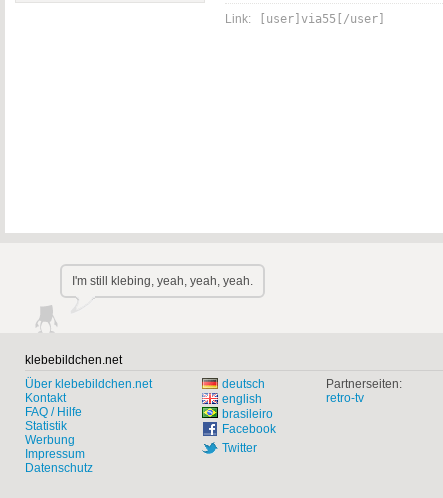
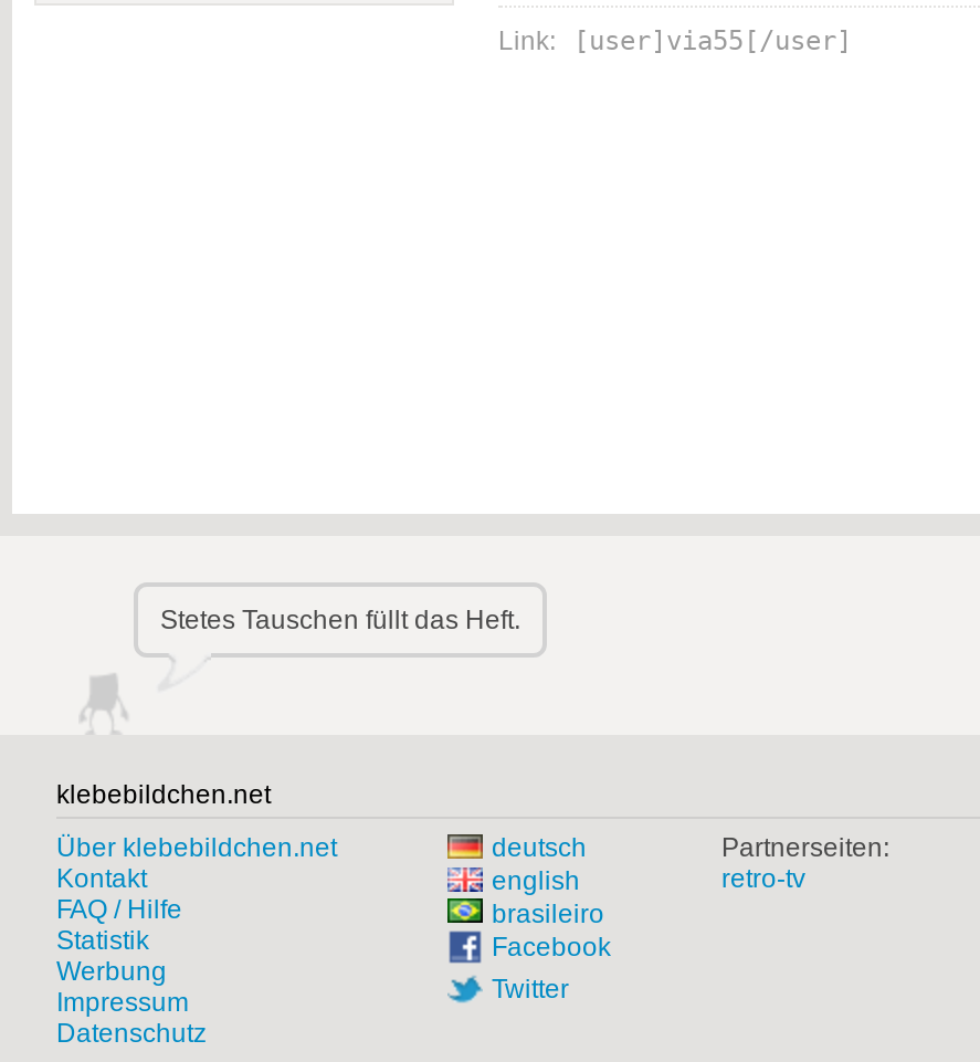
[72,274,253,288] I'm still klebing, yeah, yeah, yeah. -> [160,604,520,635] Stetes Tauschen füllt das Heft.

